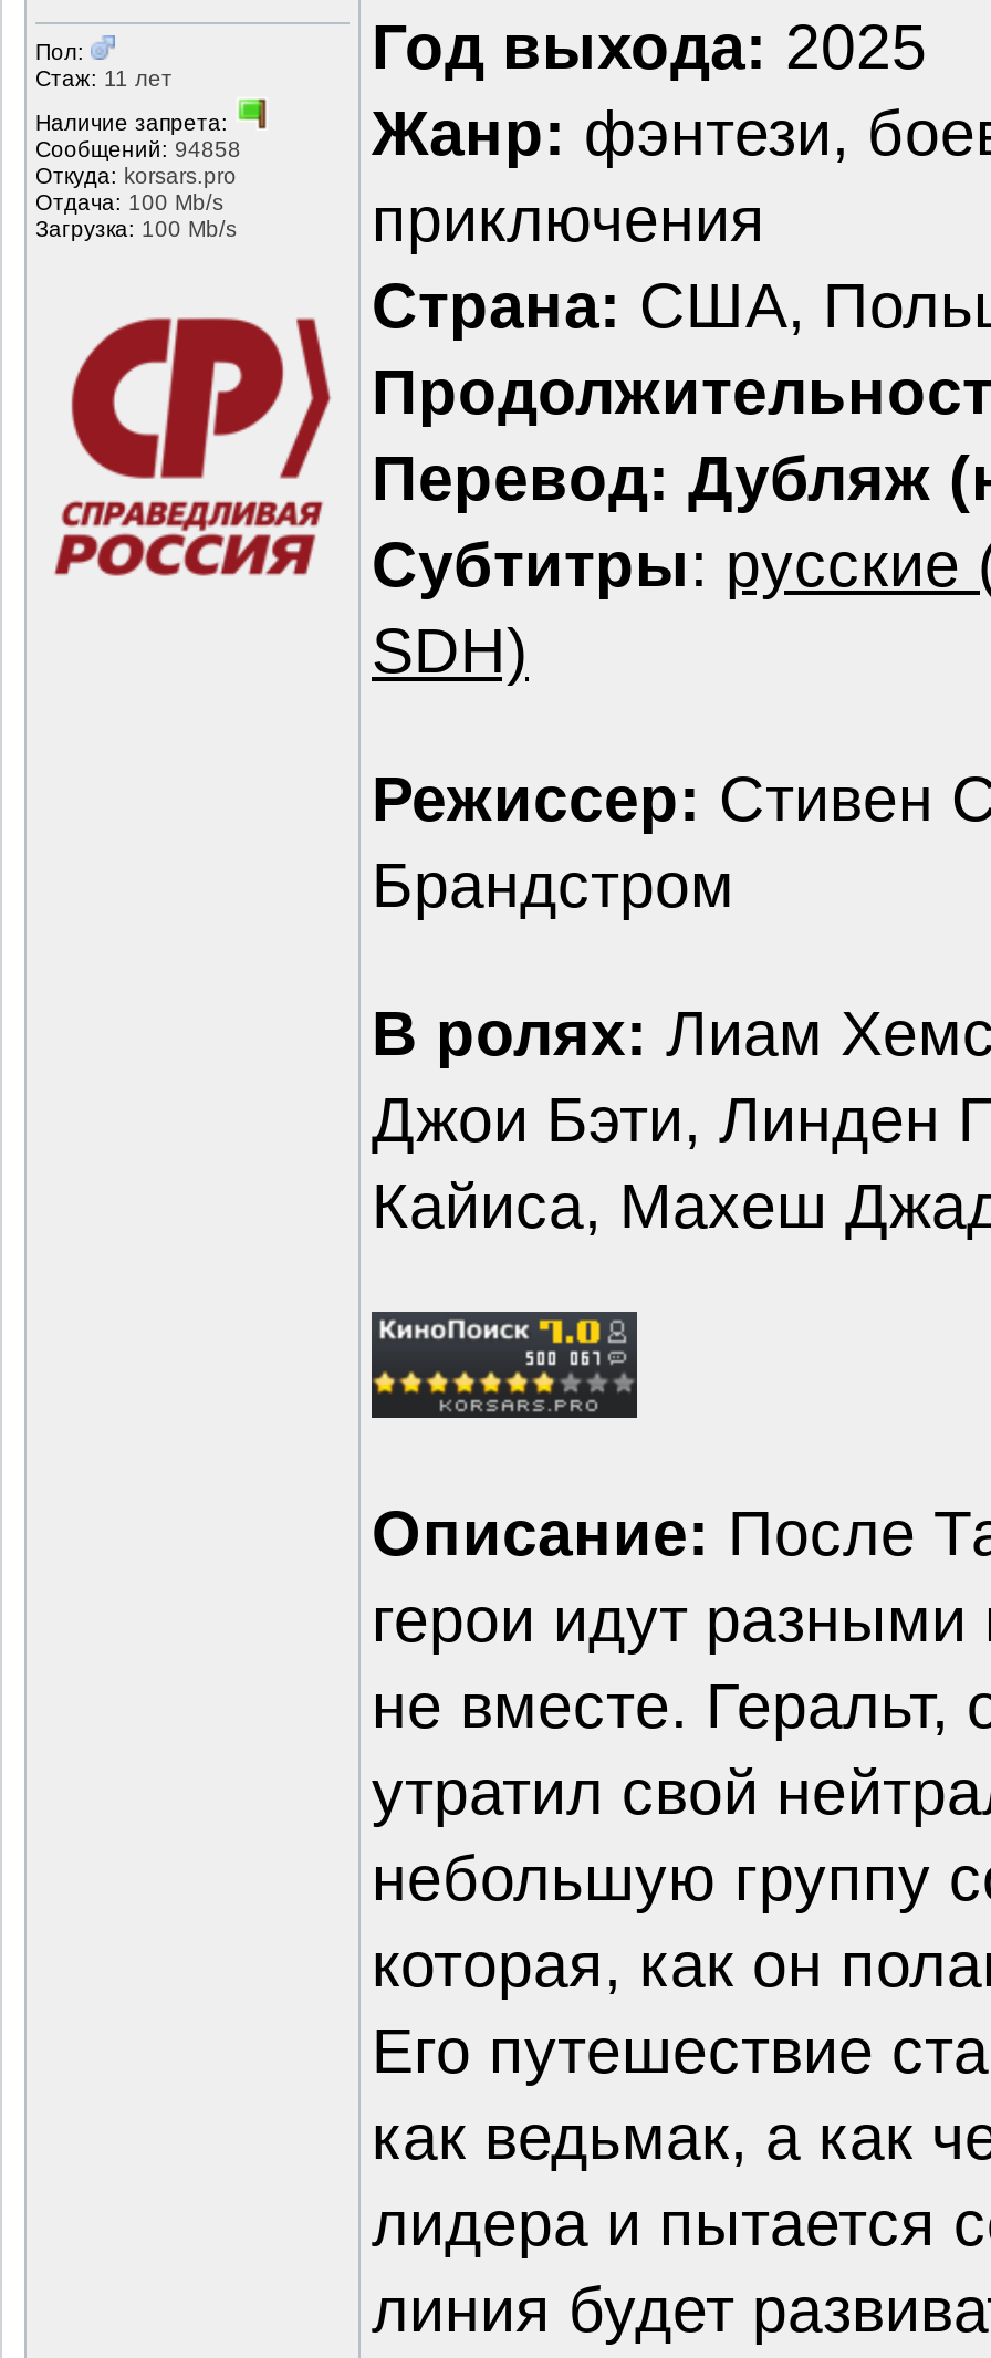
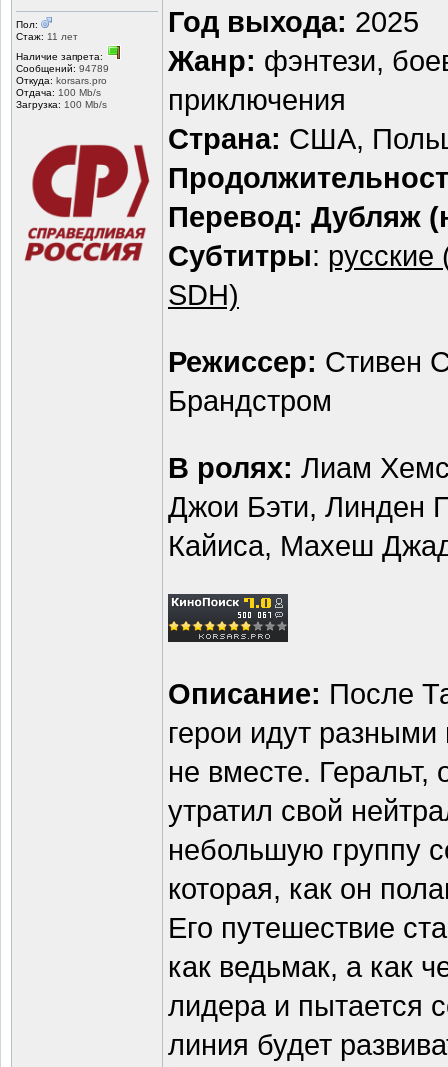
[35,136,241,161] Сообщений: 94858 -> [16,63,109,74] Сообщений: 94789

